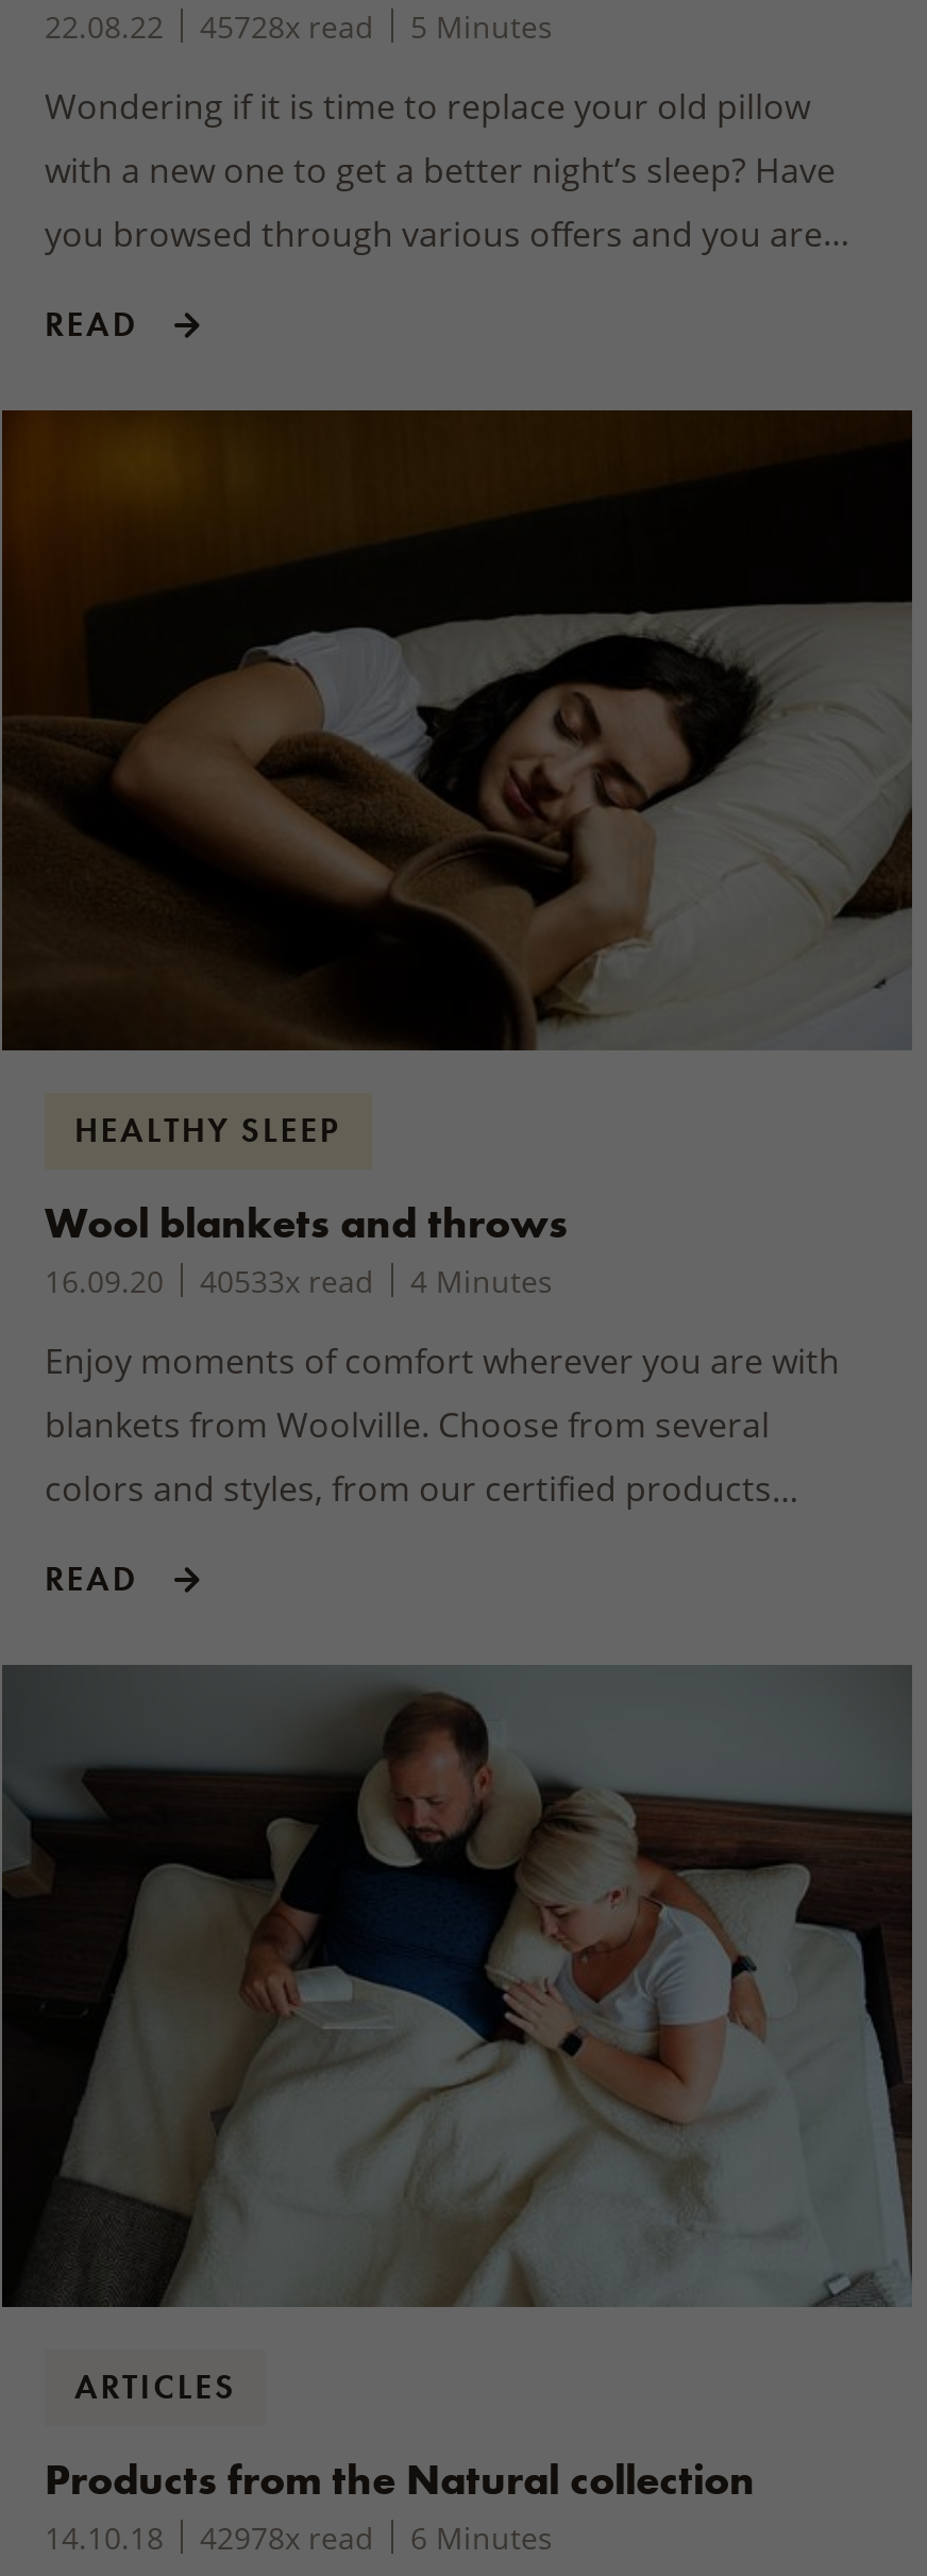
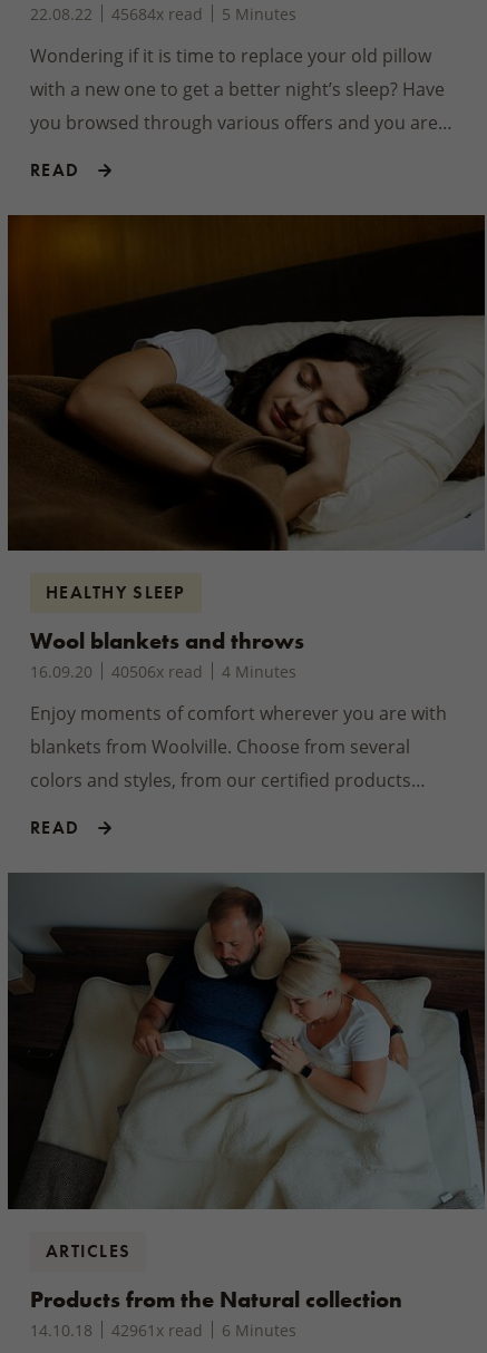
[45,5,553,46] 22.08.22 45728x read 5 Minutes -> [30,3,296,24] 22.08.22 45684x read 5 Minutes
[45,1262,553,1302] 16.09.20 40533x read 4 Minutes -> [30,661,296,682] 16.09.20 40506x read 4 Minutes
[45,2518,553,2558] 14.10.18 42978x read 6 Minutes -> [30,1320,296,1341] 14.10.18 42961x read 6 Minutes

